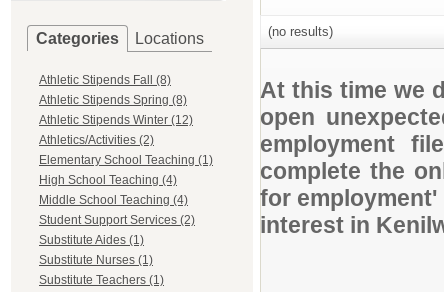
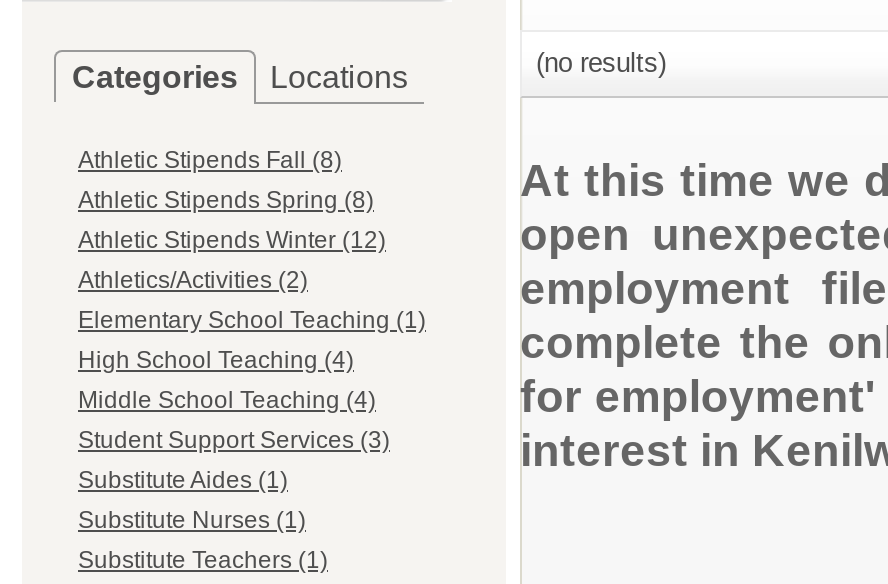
[39,213,195,227] Student Support Services (2) -> [78,426,390,454] Student Support Services (3)

